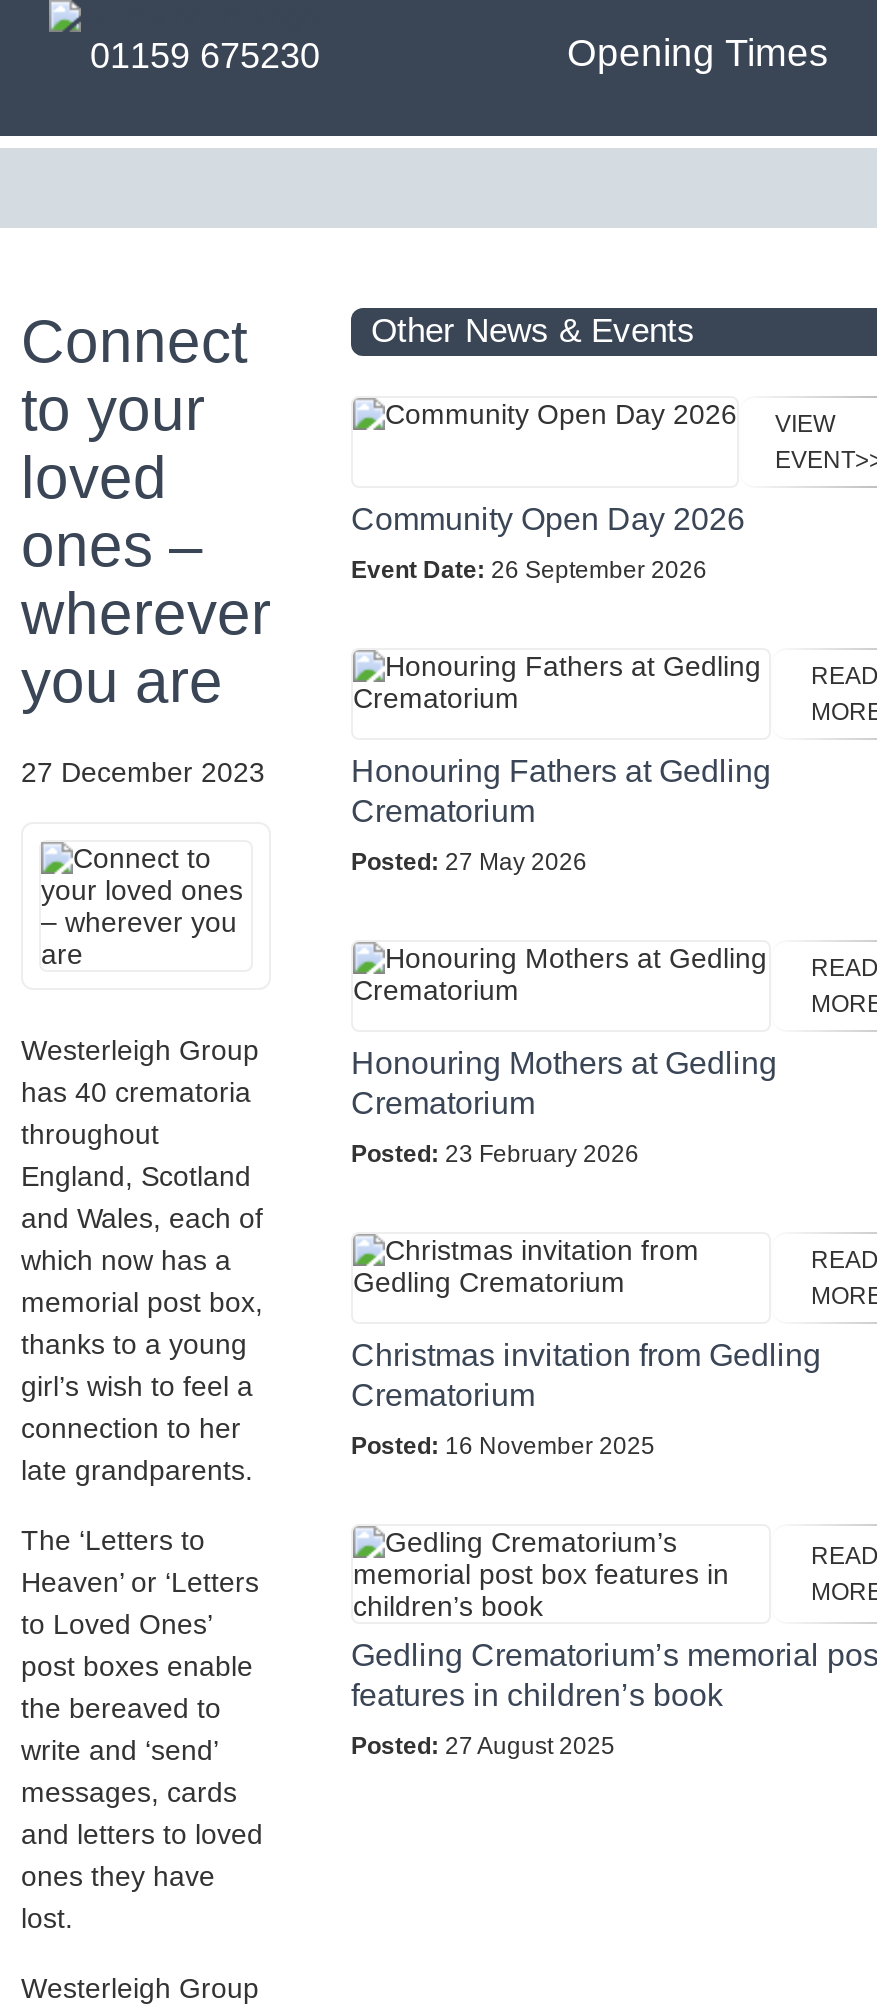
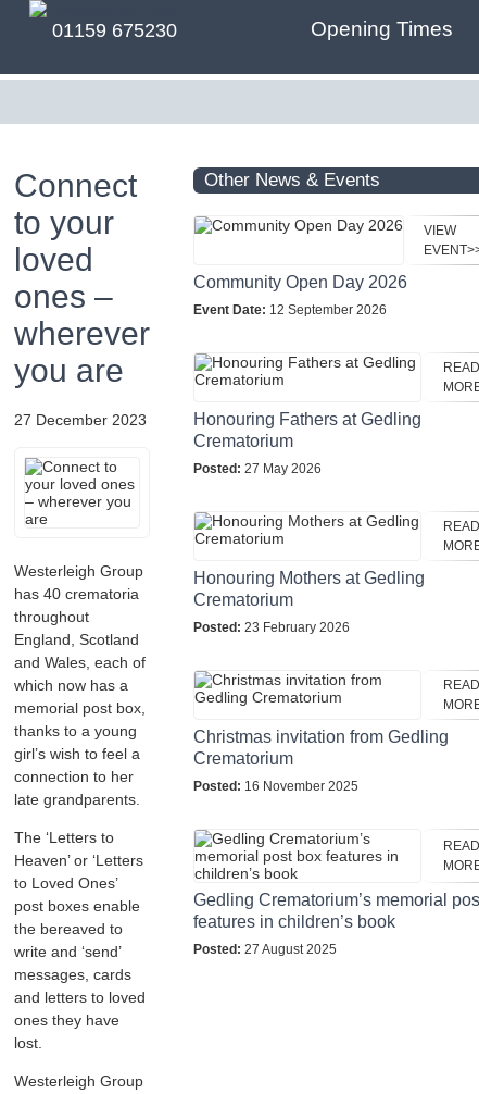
[351,556,707,584] Event Date: 26 September 2026 -> [193,302,387,318] Event Date: 12 September 2026

